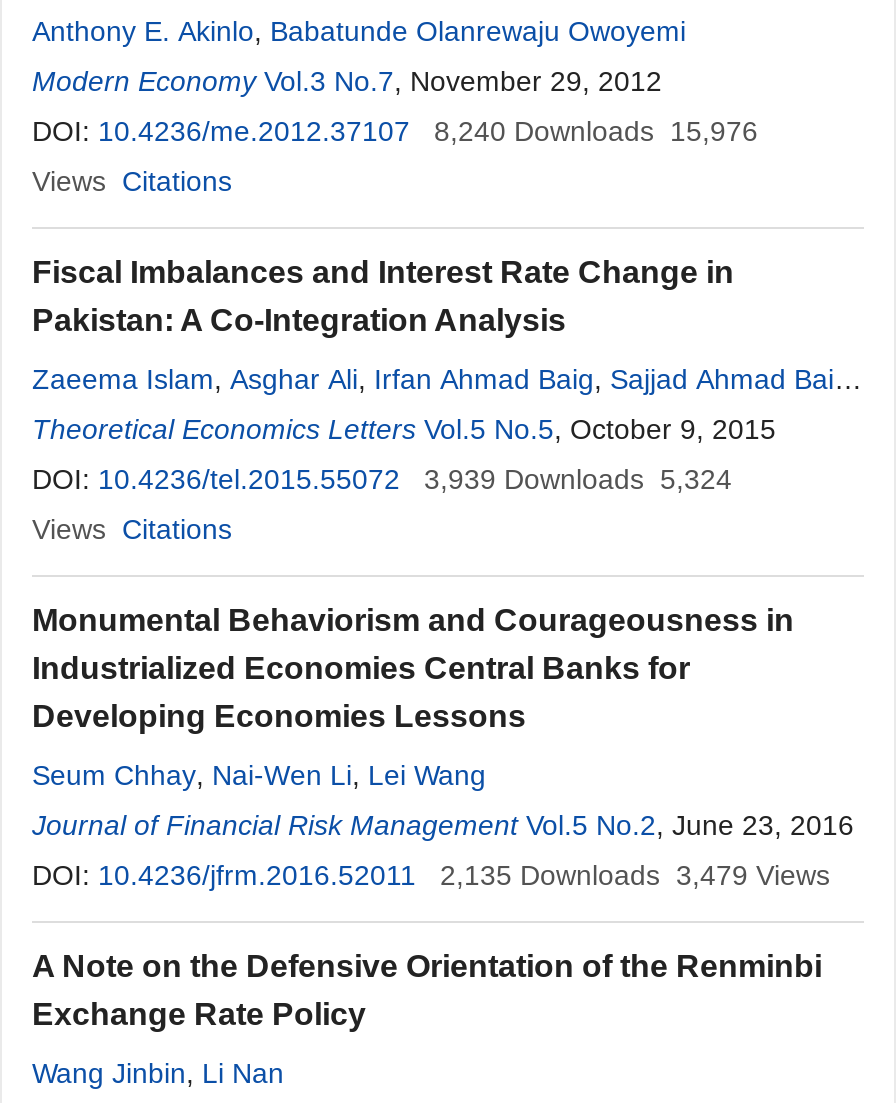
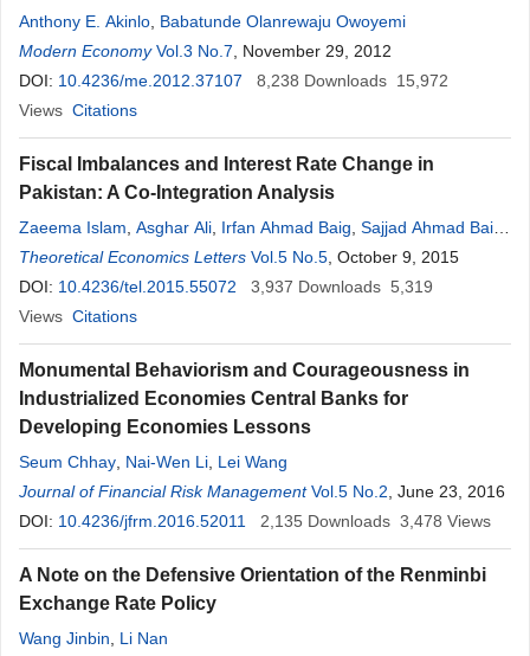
[32,115,758,147] DOI: 10.4236/me.2012.37107 8,240 Downloads 15,976 -> [19,71,448,90] DOI: 10.4236/me.2012.37107 8,238 Downloads 15,972
[32,463,732,495] DOI: 10.4236/tel.2015.55072 3,939 Downloads 5,324 -> [19,277,433,296] DOI: 10.4236/tel.2015.55072 3,937 Downloads 5,319
[440,859,830,891] 2,135 Downloads 3,479 Views -> [260,512,491,530] 2,135 Downloads 3,478 Views

